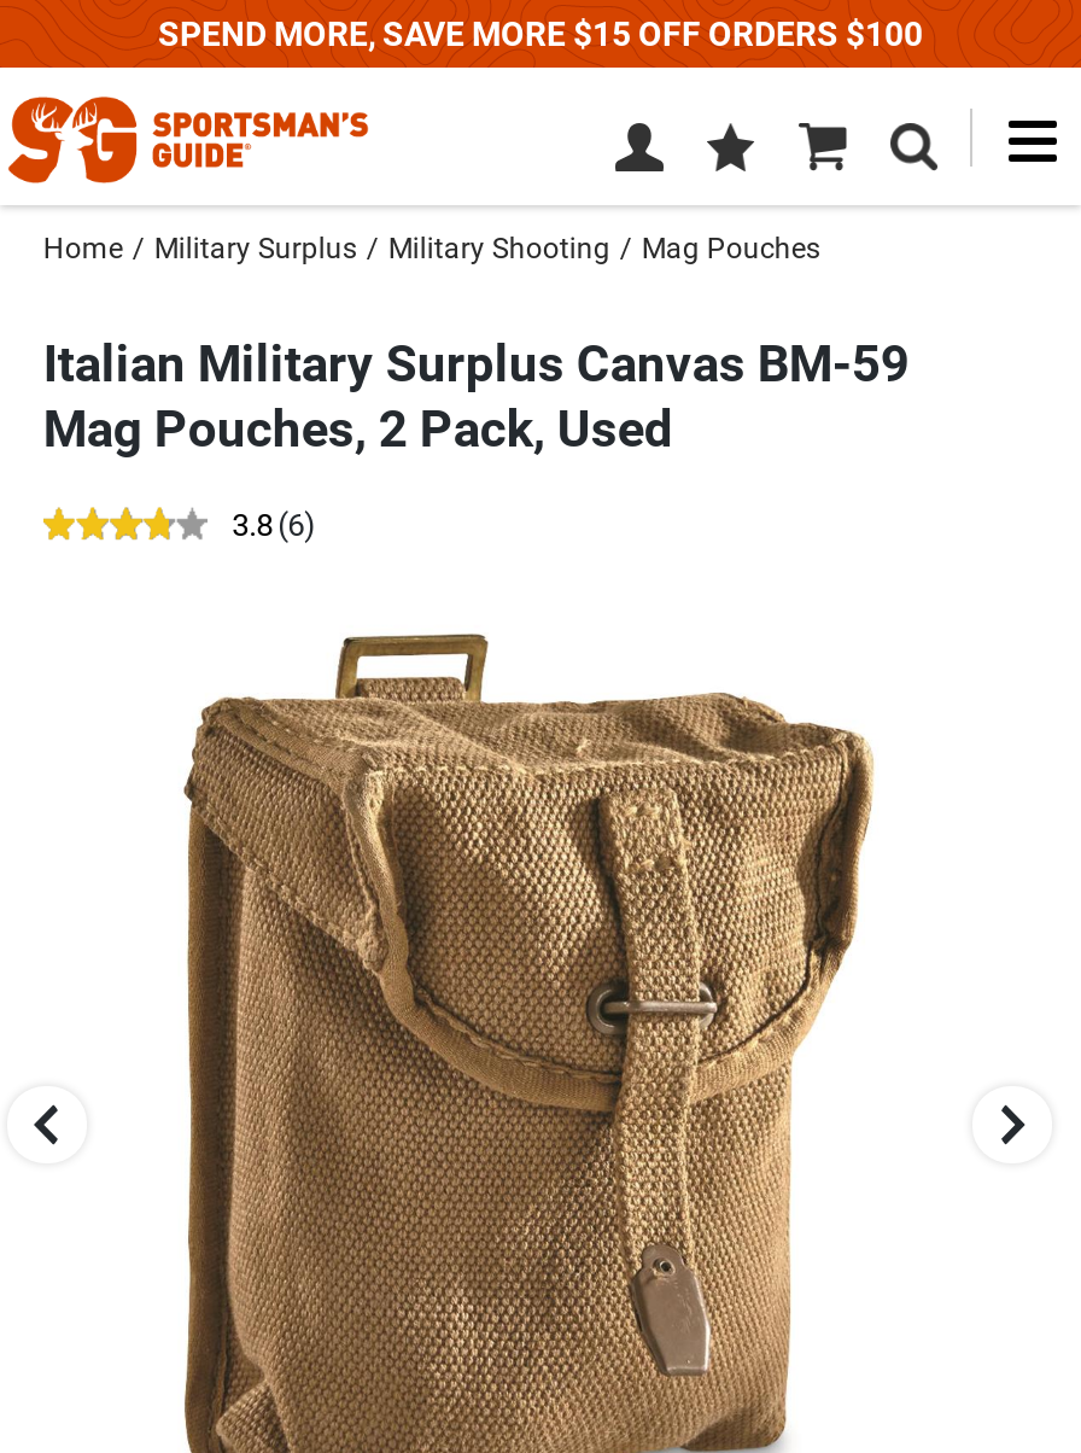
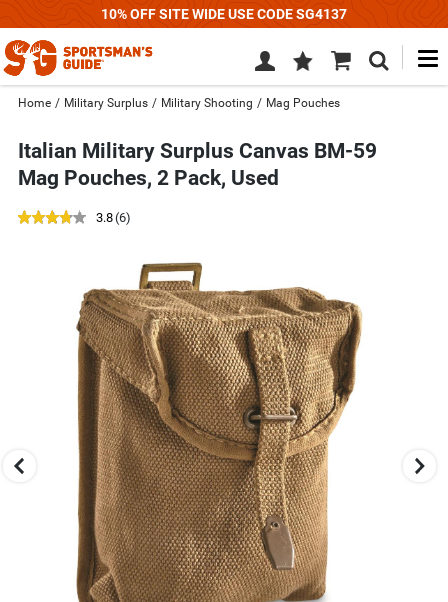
[158,14,923,53] SPEND MORE, SAVE MORE $15 OFF ORDERS $100 -> [101,6,347,22] 10% OFF SITE WIDE USE CODE SG4137

